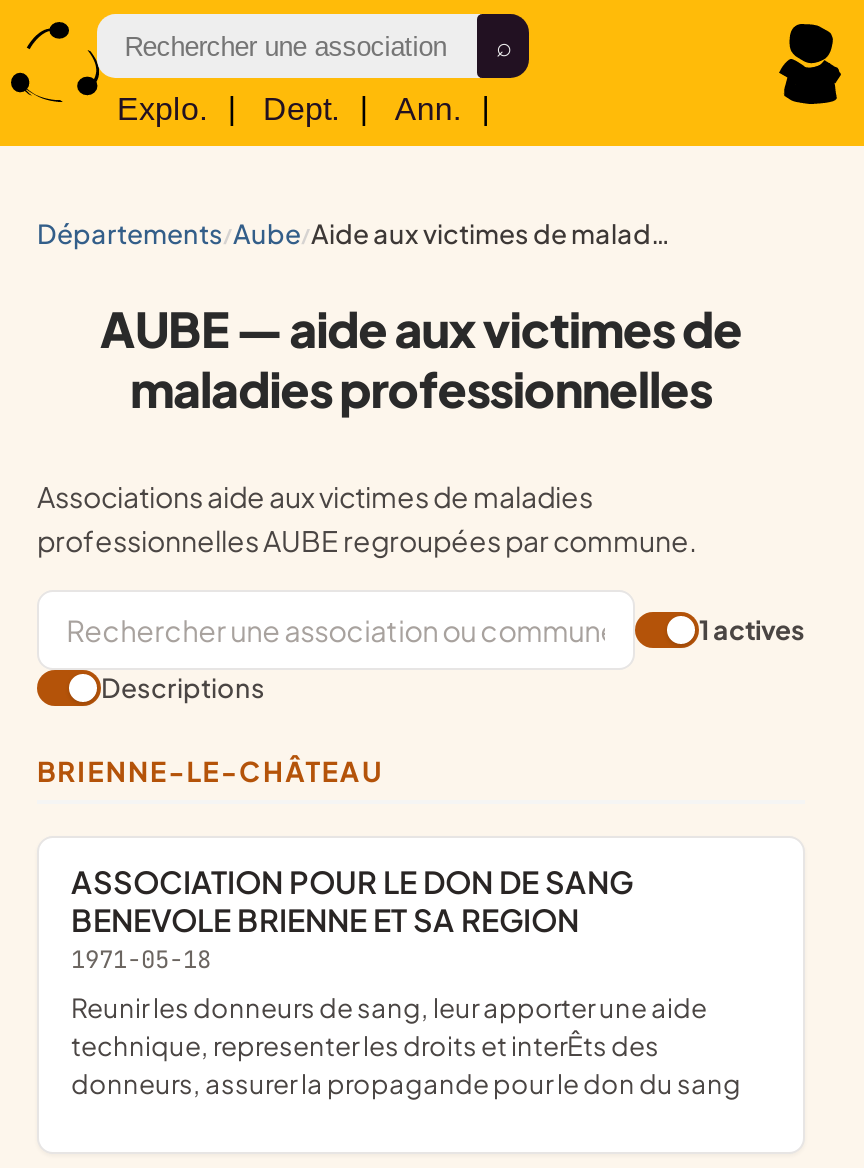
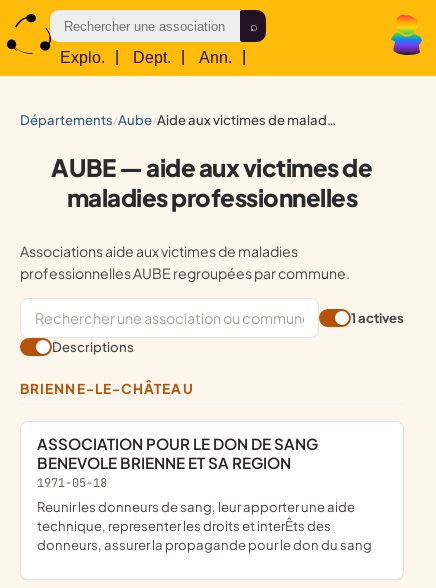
[779,22,843,104] [image] -> [391,15,423,55] [image]

